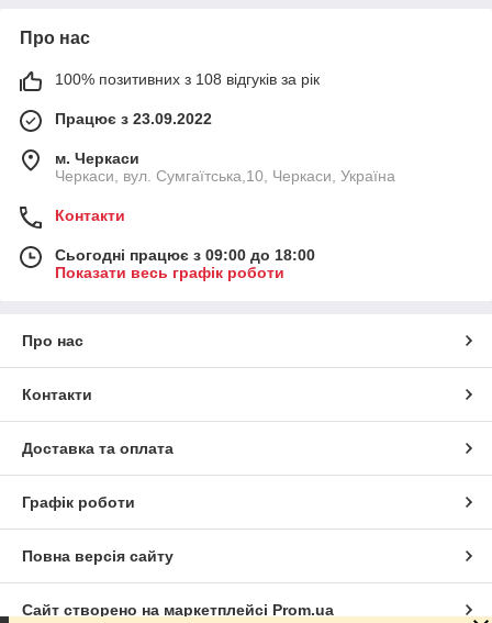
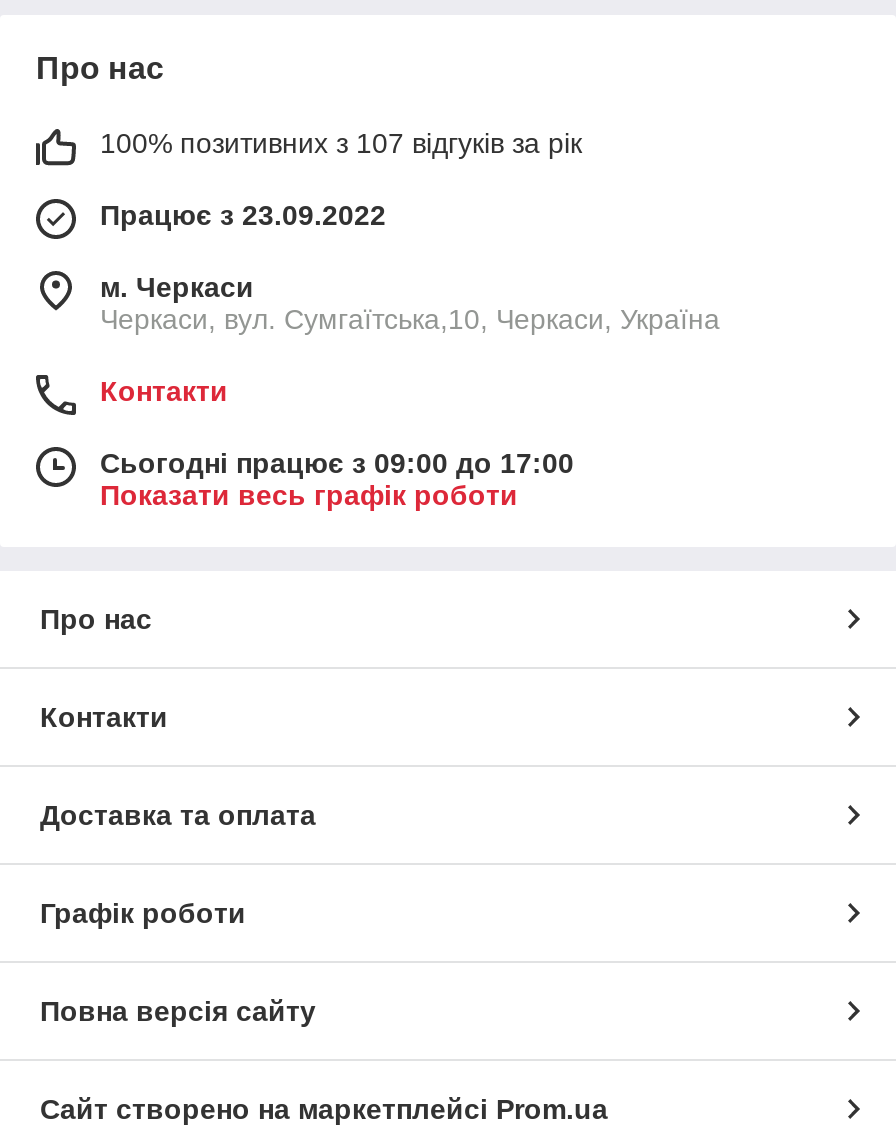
[55,70,320,88] 100% позитивних з 108 відгуків за рік -> [100,127,582,159] 100% позитивних з 107 відгуків за рік
[55,246,315,263] Сьогодні працює з 09:00 до 18:00 -> [100,447,574,479] Сьогодні працює з 09:00 до 17:00

